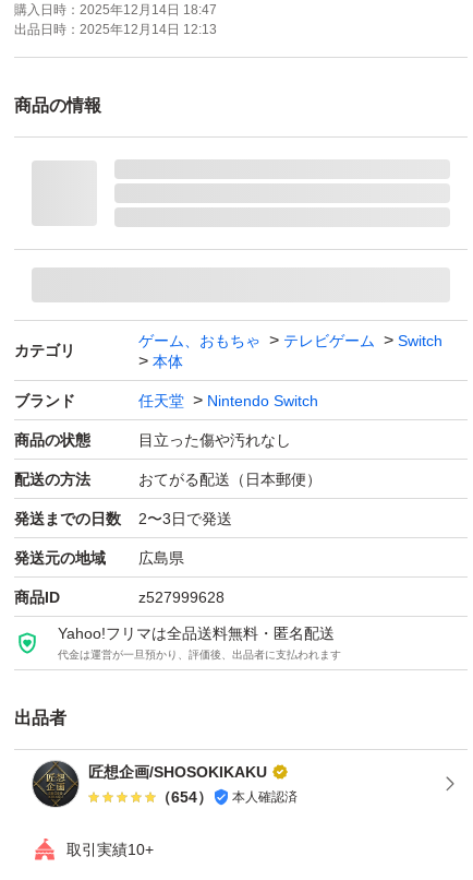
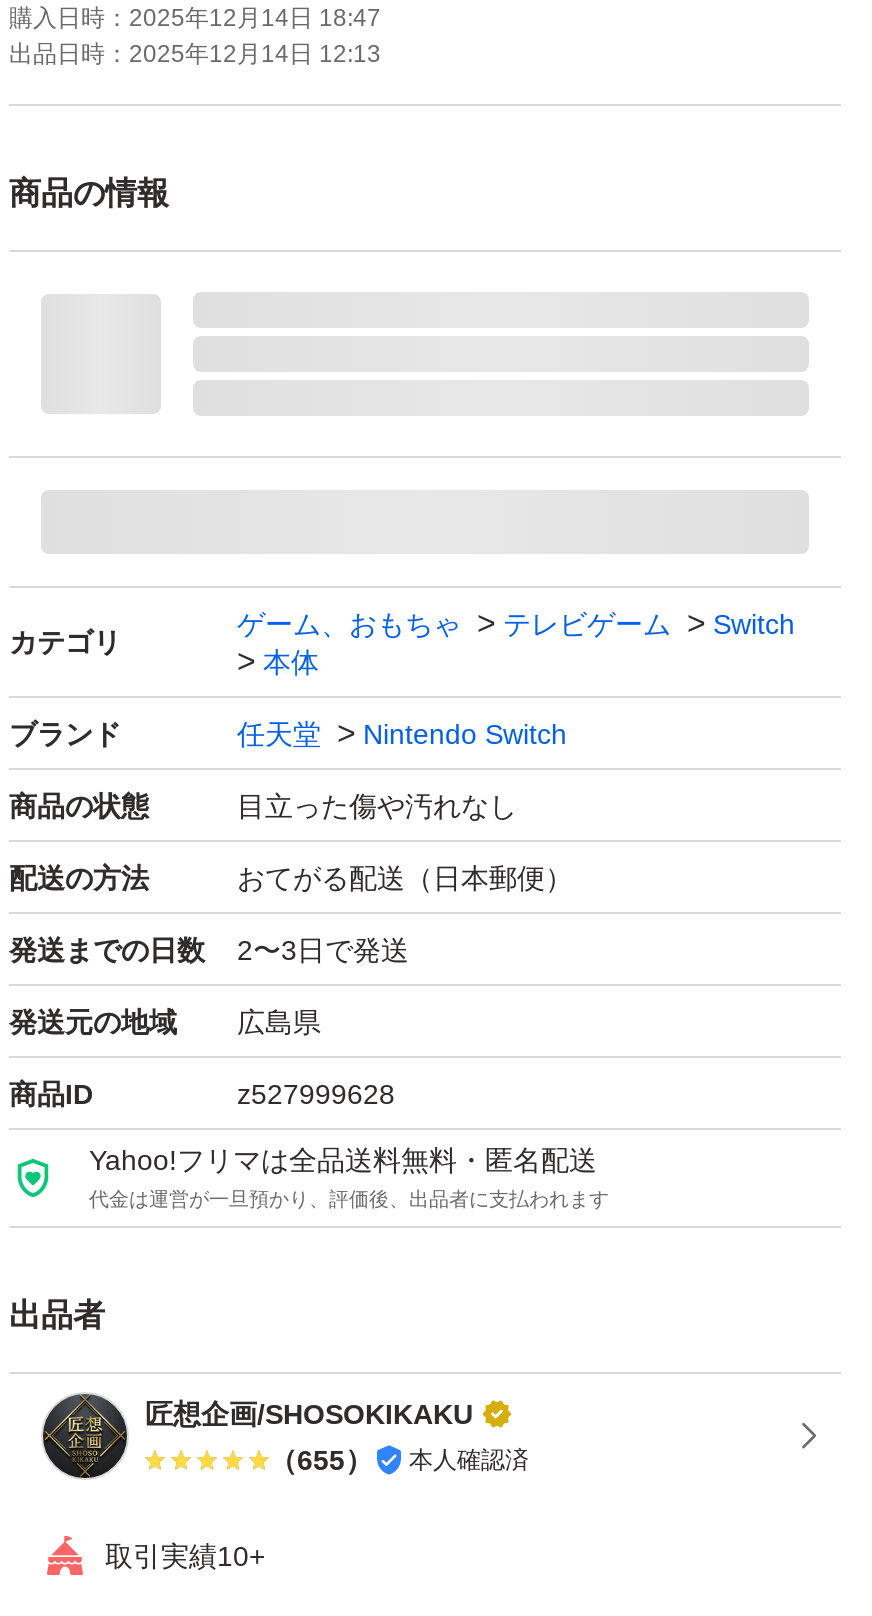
[156,788,298,806] （654） 本人確認済 -> [269,1444,529,1476] （655） 本人確認済

